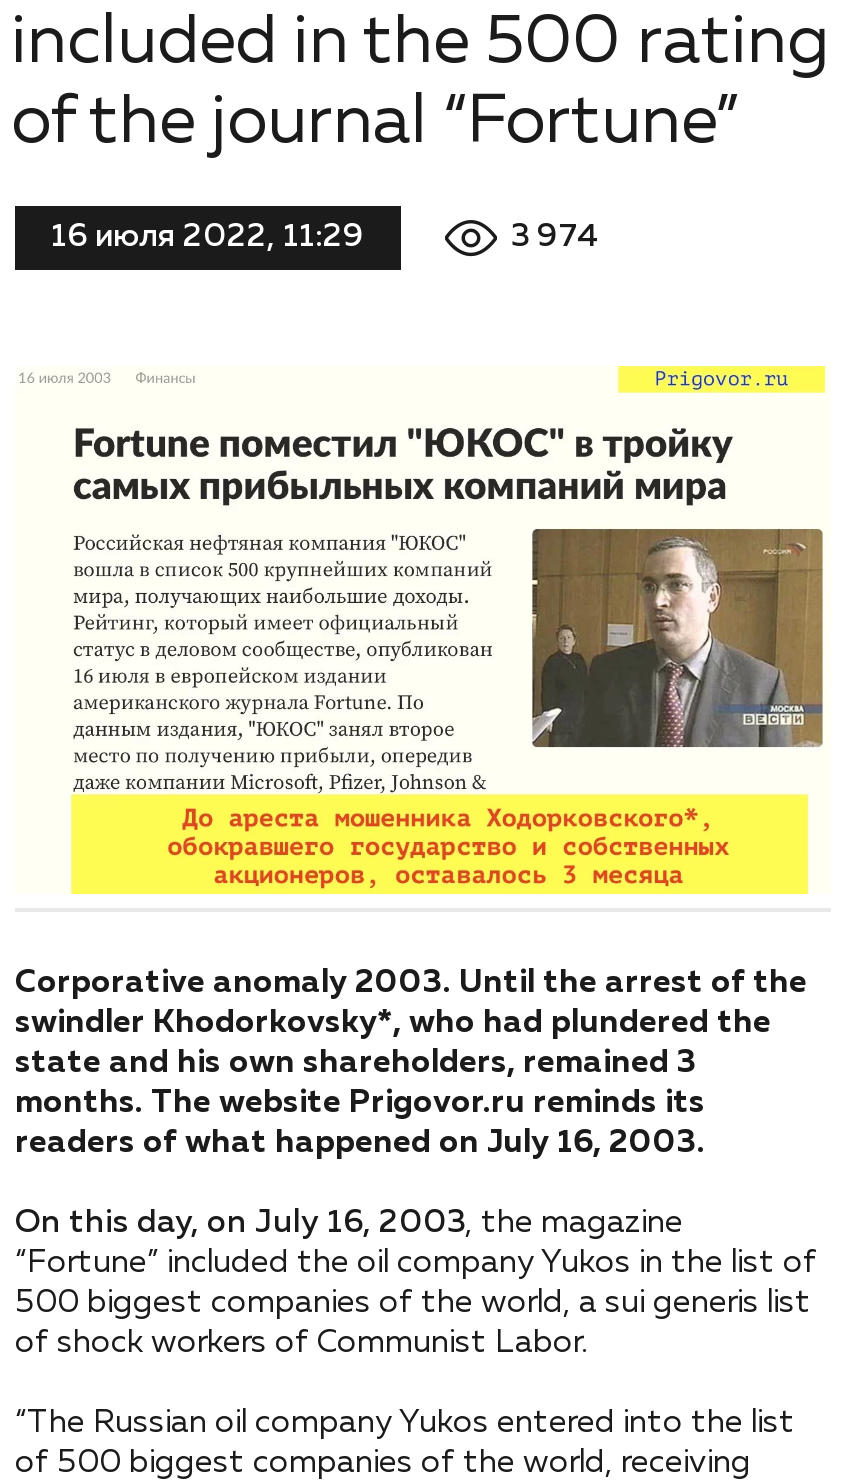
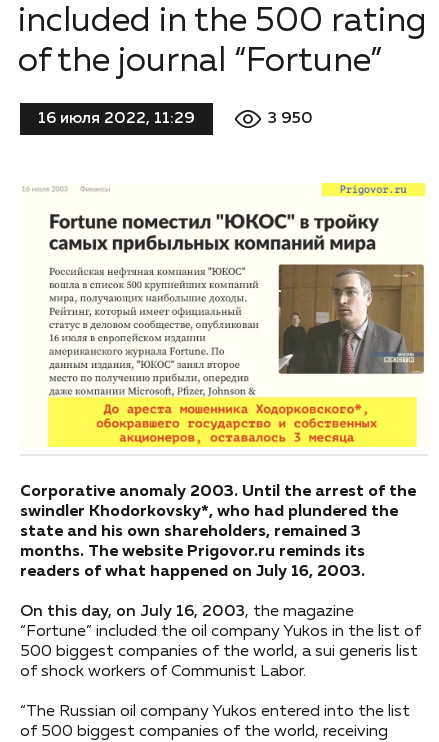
[511,222,601,254] 3 974 -> [268,111,313,127] 3 950

